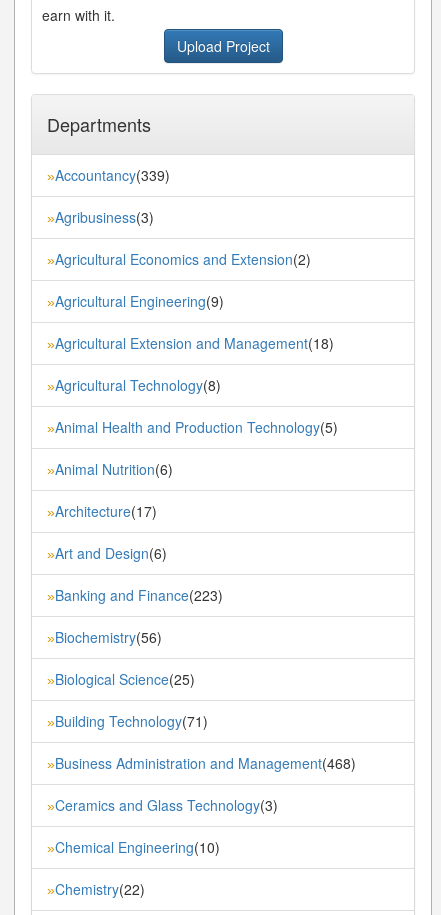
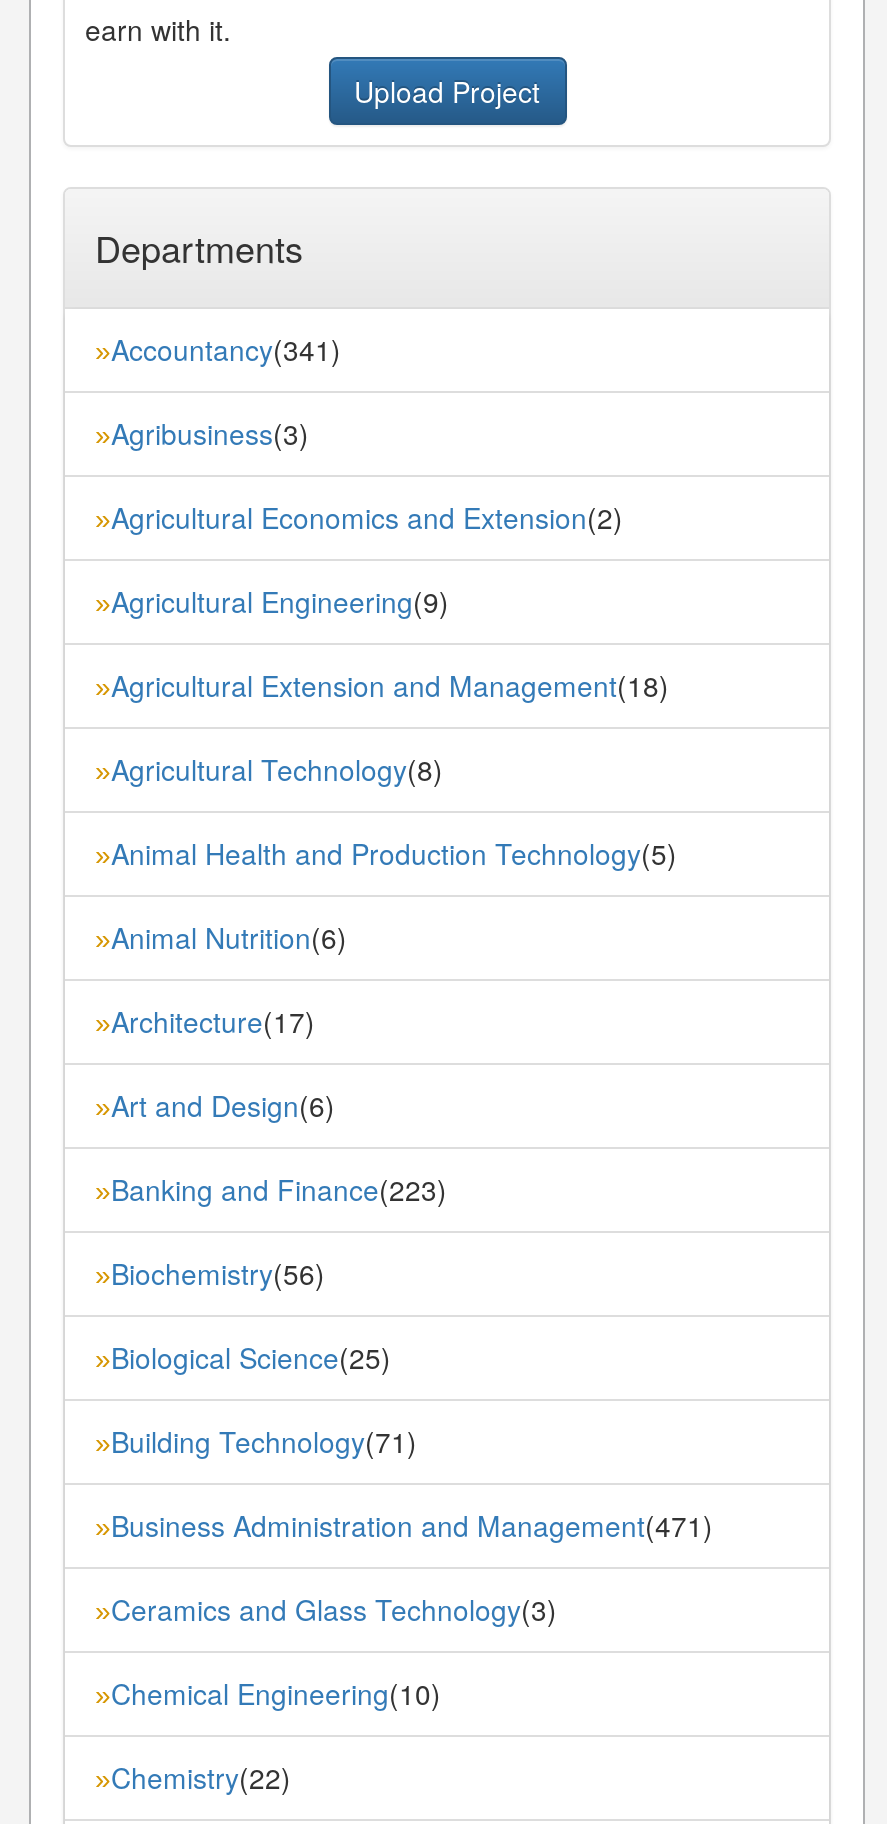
[47,165,170,185] »Accountancy(339) -> [95,329,341,369] »Accountancy(341)
[47,753,356,773] »Business Administration and Management(468) -> [95,1505,713,1545] »Business Administration and Management(471)

